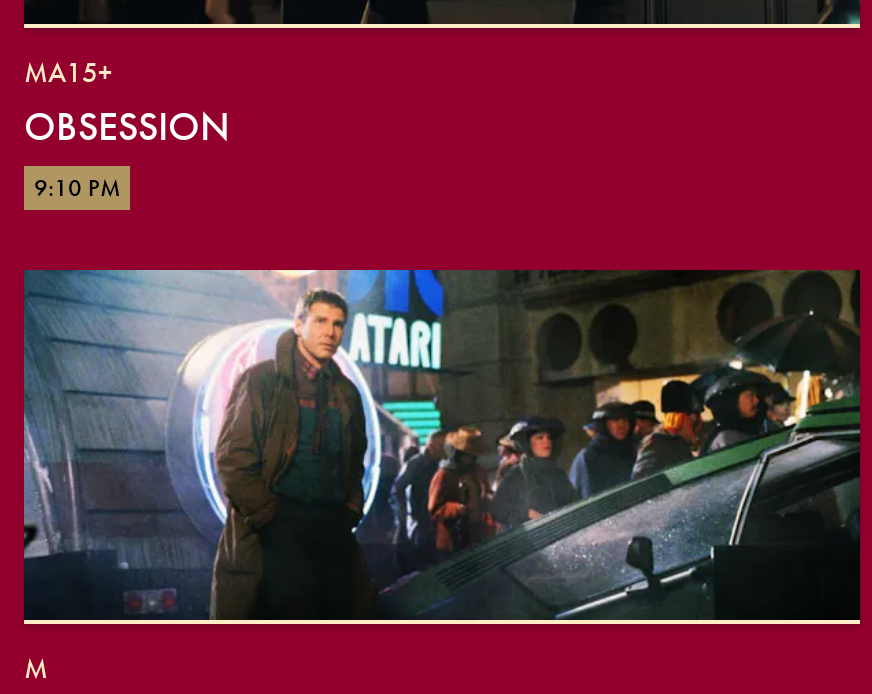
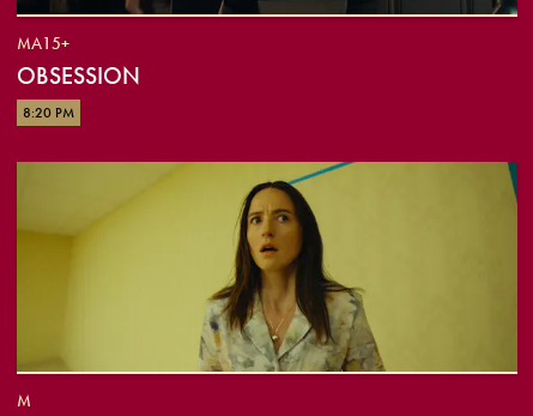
[34,173,120,205] 9:10 PM -> [23,104,74,123] 8:20 PM
[22,268,862,622] [image] -> [16,161,519,373] [image]

